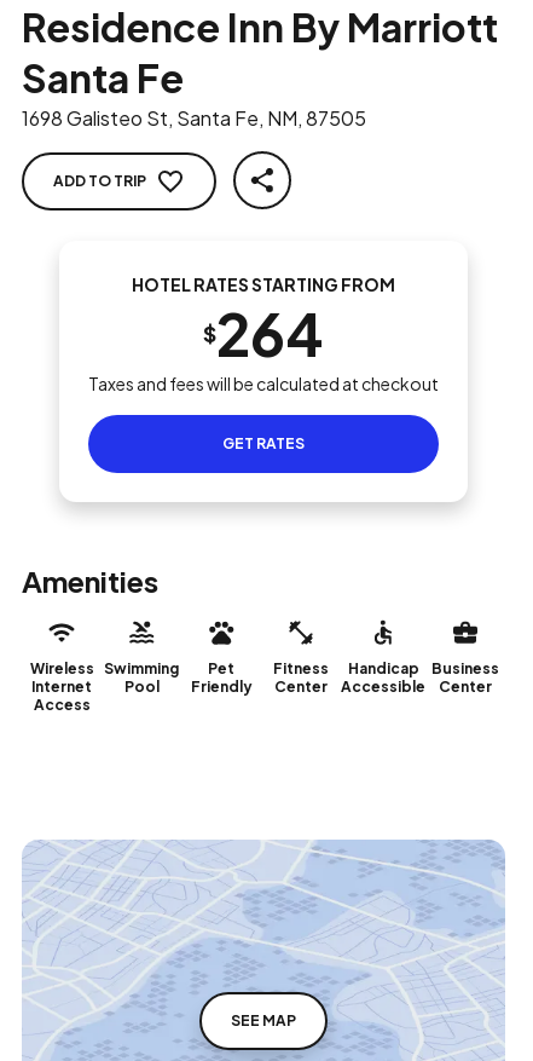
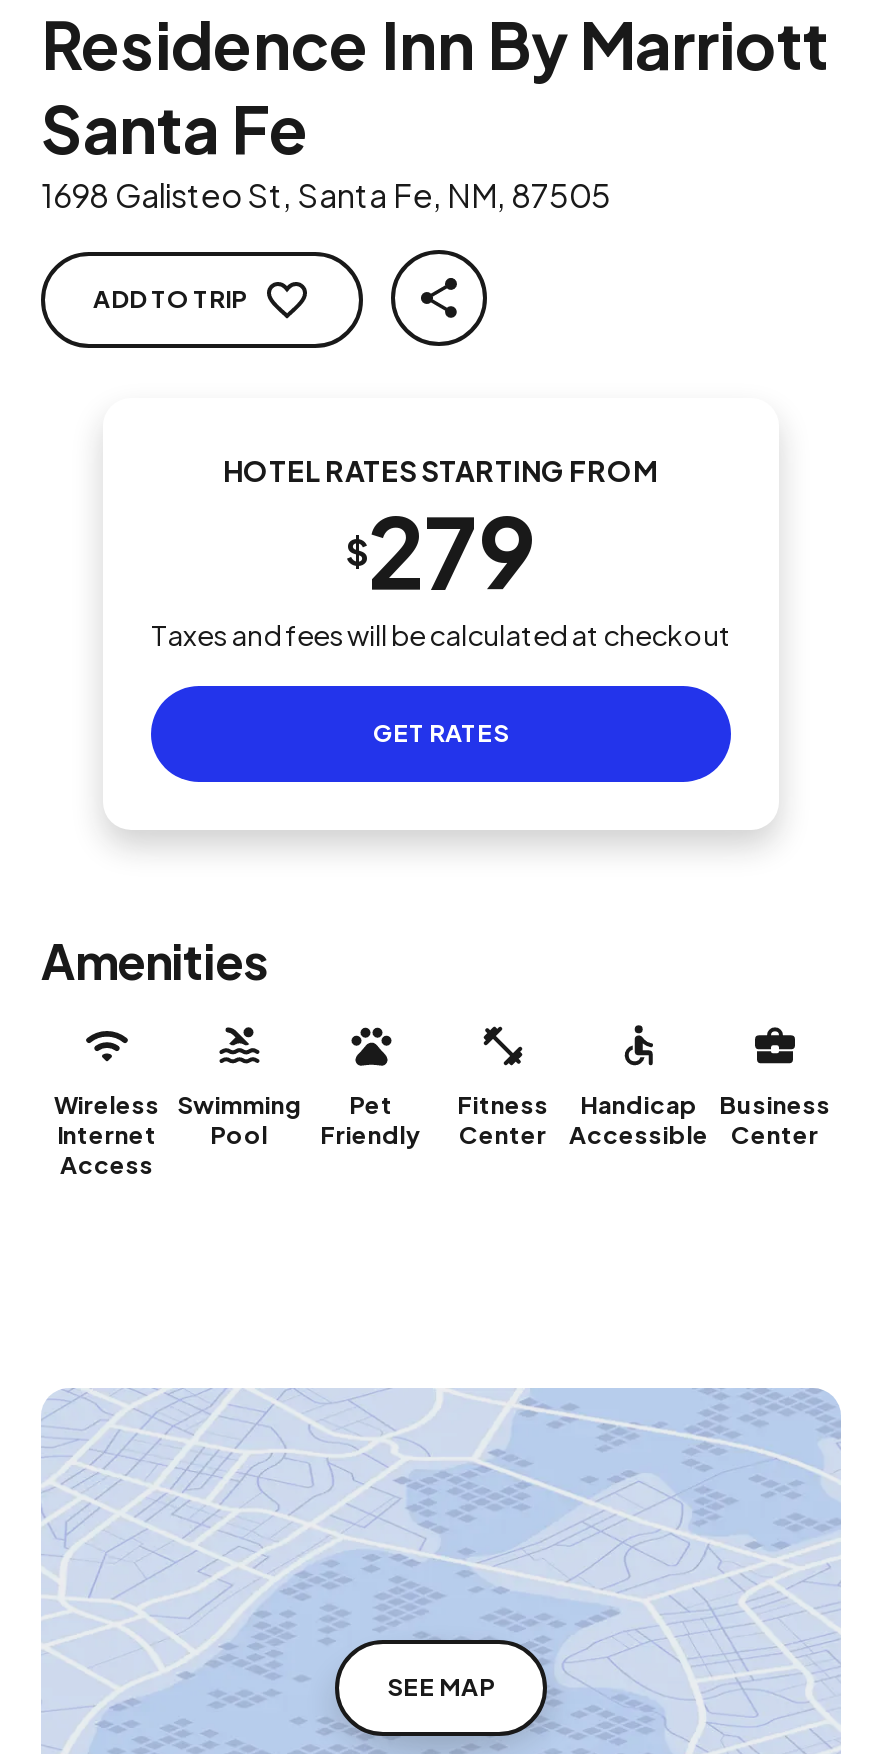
[203,296,324,370] $264 -> [346,490,536,612] $279

